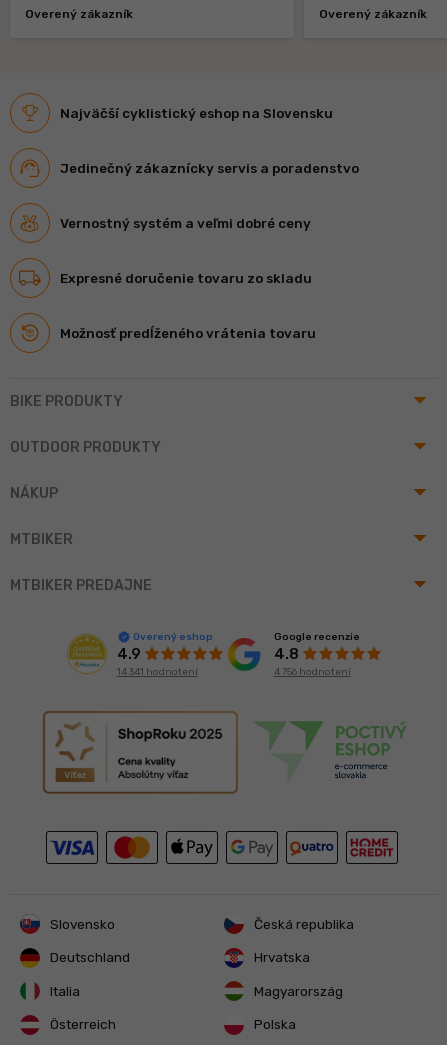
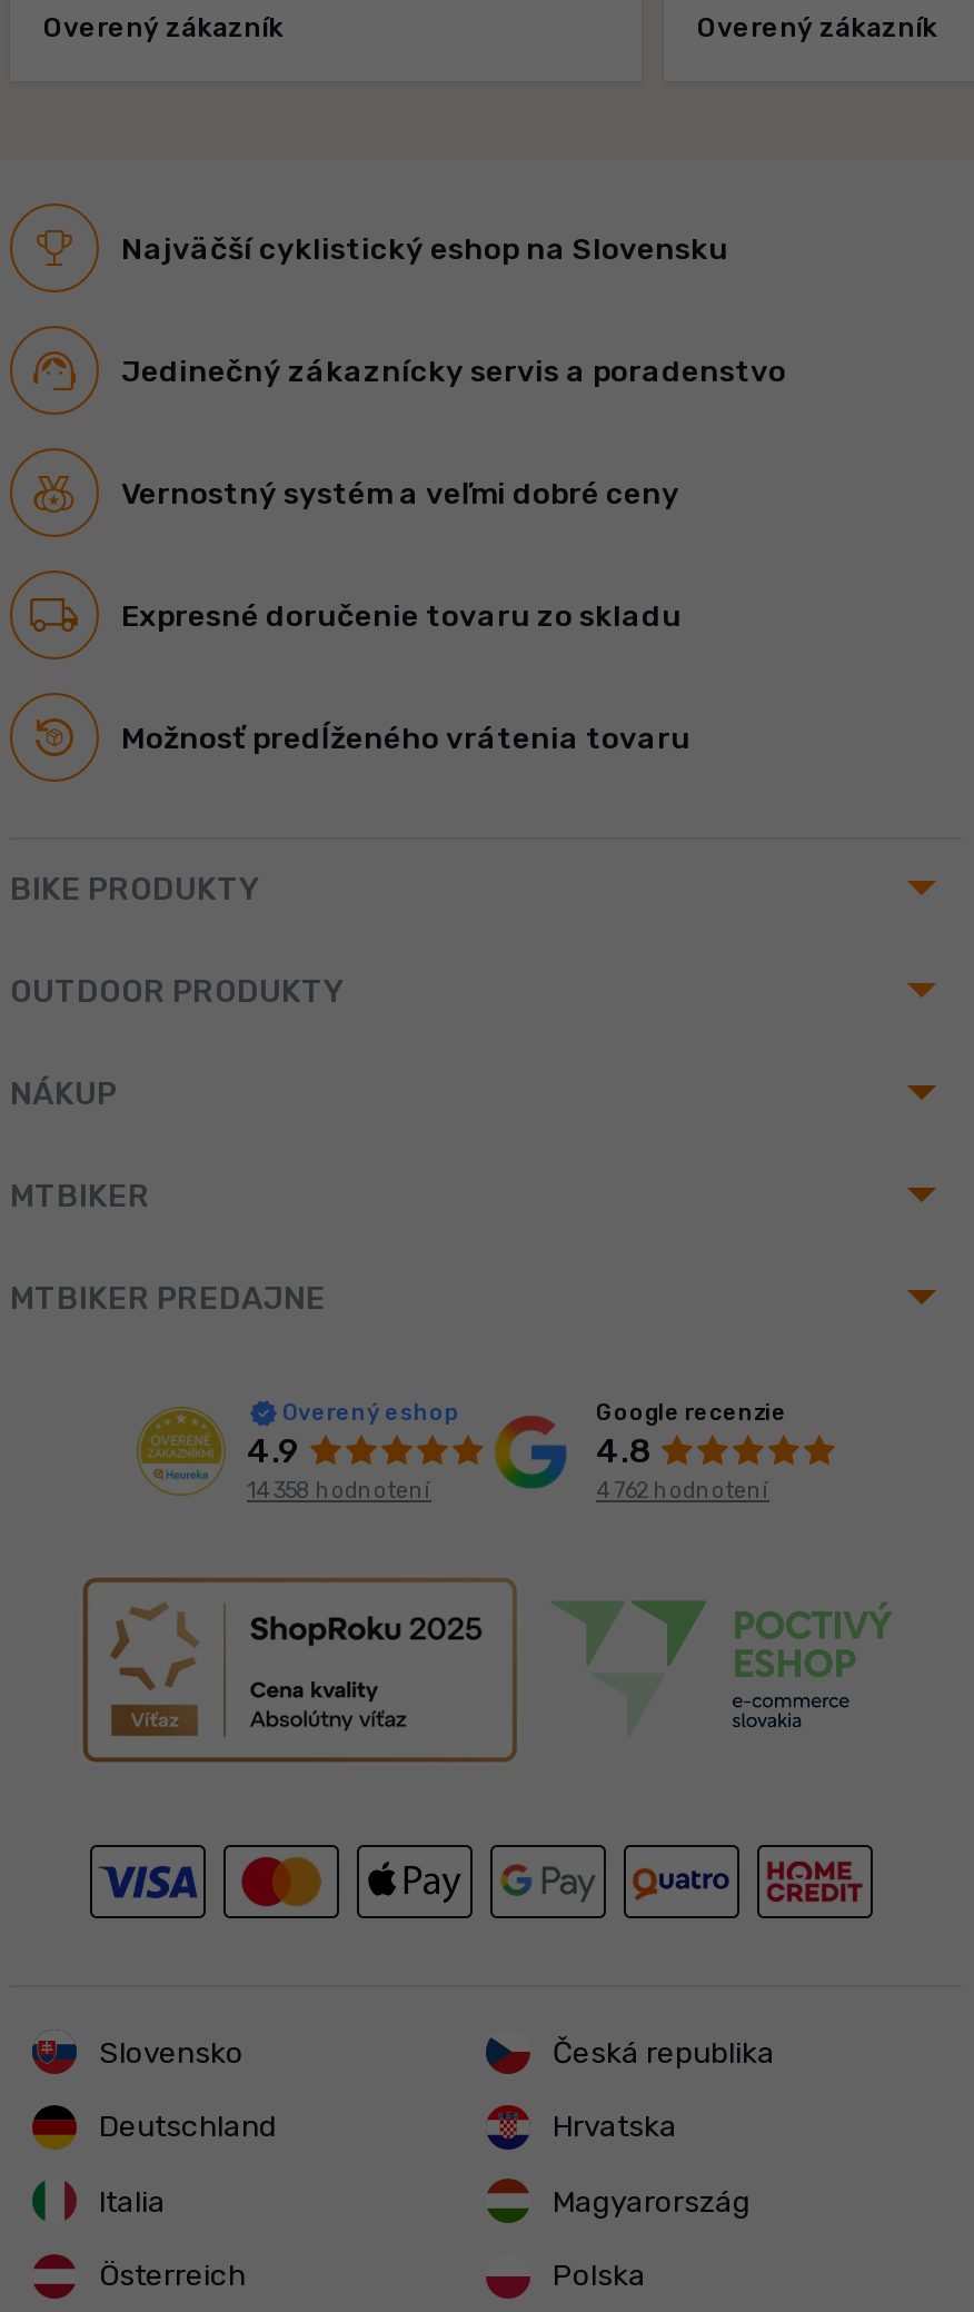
[116,666,197,678] 14 341 hodnotení -> [247,1478,431,1504] 14 358 hodnotení
[273,666,350,678] 4 756 hodnotení -> [596,1477,769,1504] 4 762 hodnotení

